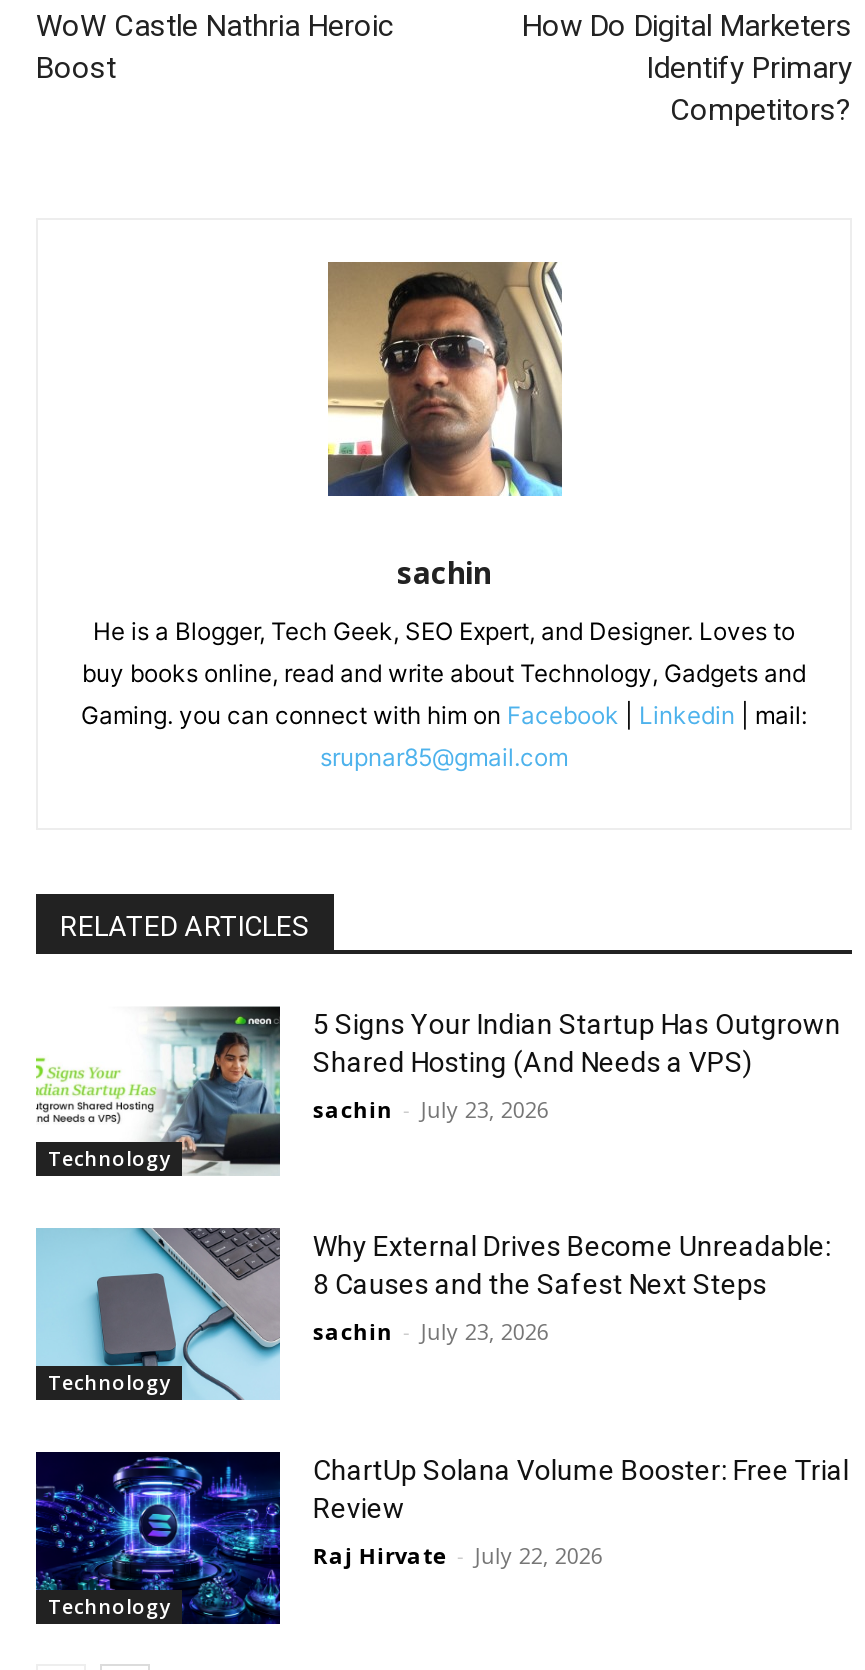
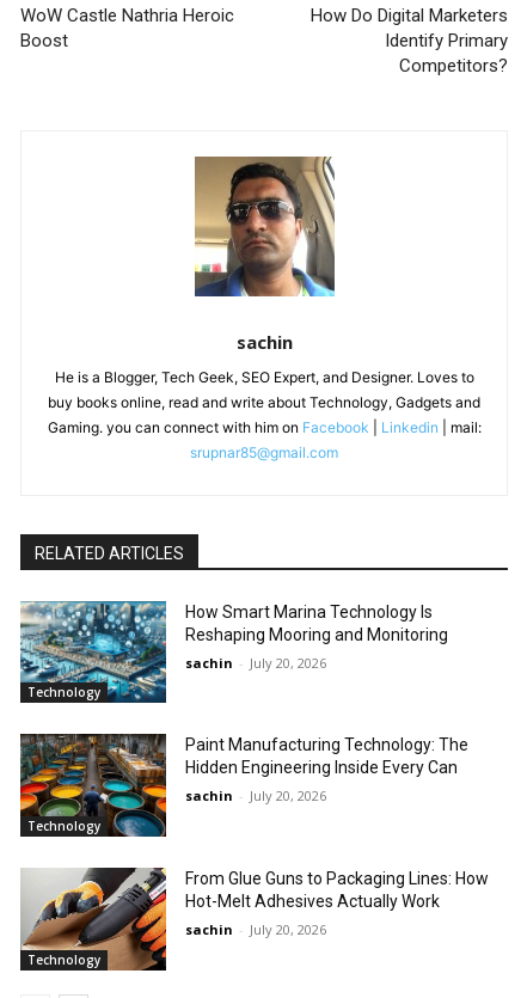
[36,1006,841,1176] [image] | 5 Signs Your Indian Startup Has Outgrown | Shared Hosting (And Needs a VPS) -> [19,600,449,704] [image] | How Smart Marina Technology Is | Reshaping Mooring and Monitoring
[313,1094,549,1124] sachin - July 23, 2026 -> [186,654,327,671] sachin - July 20, 2026
[36,1226,831,1400] [image] | Why External Drives Become Unreadable: | 8 Causes and the Safest Next Steps -> [19,733,469,838] [image] | Paint Manufacturing Technology: The | Hidden Engineering Inside Every Can
[313,1317,549,1347] sachin - July 23, 2026 -> [186,787,327,805] sachin - July 20, 2026
[34,1450,849,1626] [image] | ChartUp Solana Volume Booster: Free Trial | Review -> [20,867,489,972] [image] | From Glue Guns to Packaging Lines: How | Hot-Melt Adhesives Actually Work
[313,1540,603,1570] Raj Hirvate - July 22, 2026 -> [186,920,327,938] sachin - July 20, 2026

